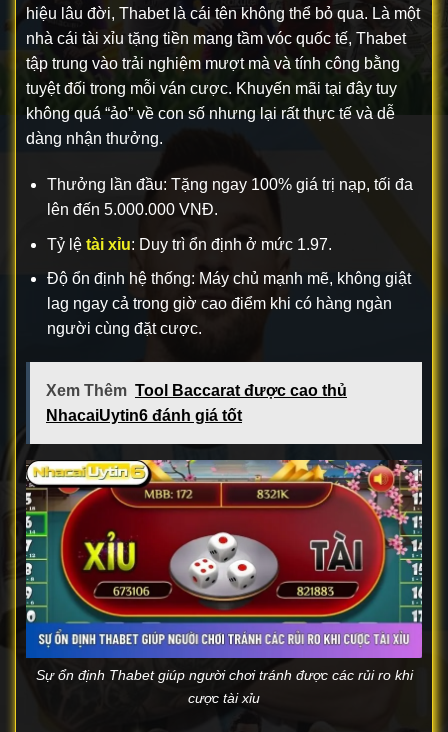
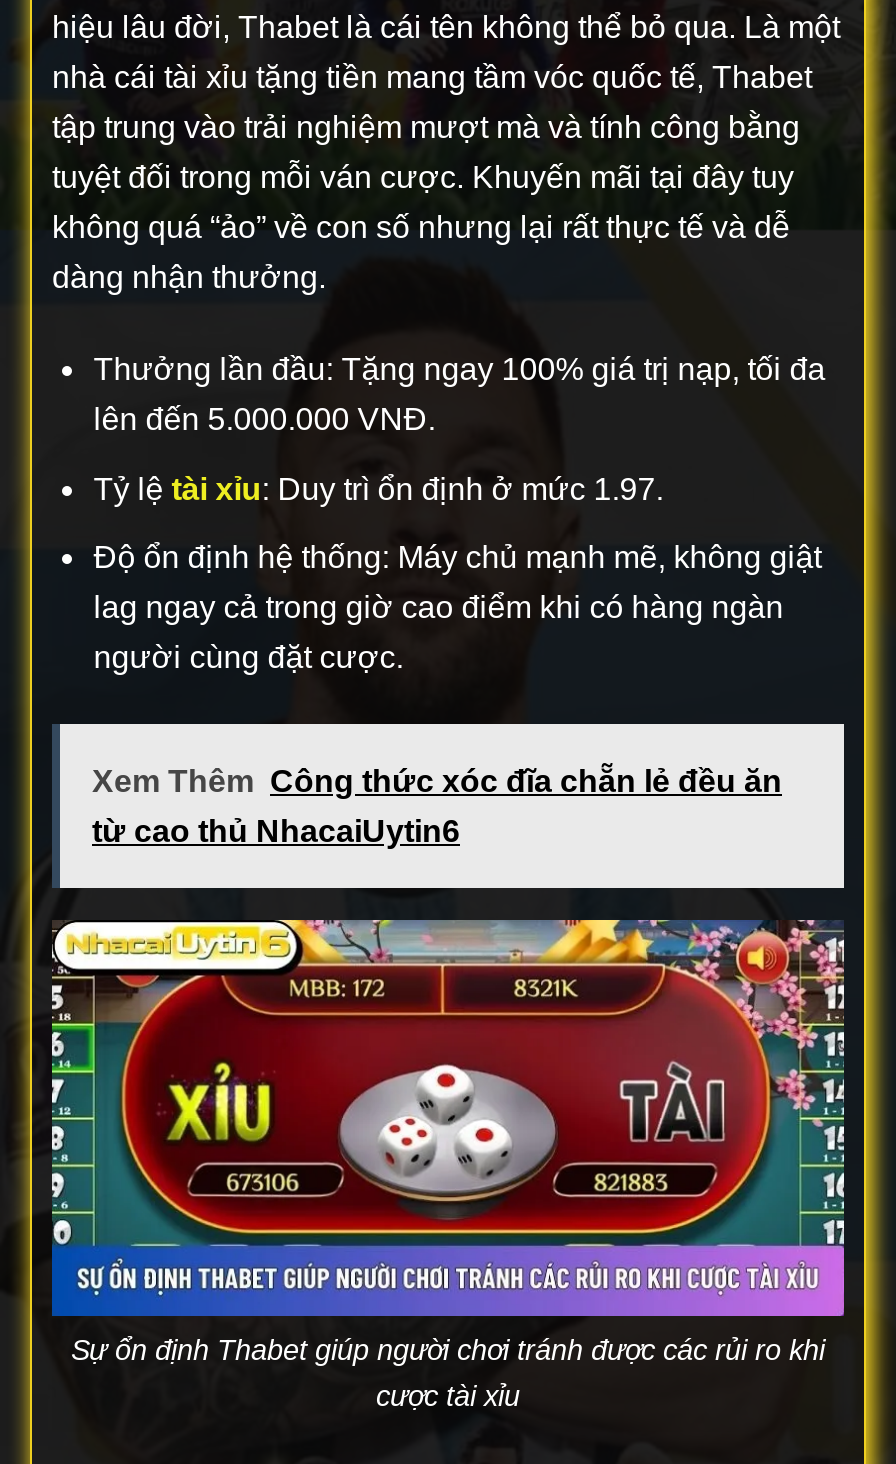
[46,382,347,399] Xem Thêm Tool Baccarat được cao thủ -> [92,764,782,798] Xem Thêm Công thức xóc đĩa chẵn lẻ đều ăn
[46,407,242,424] NhacaiUytin6 đánh giá tốt -> [92,814,460,848] từ cao thủ NhacaiUytin6

